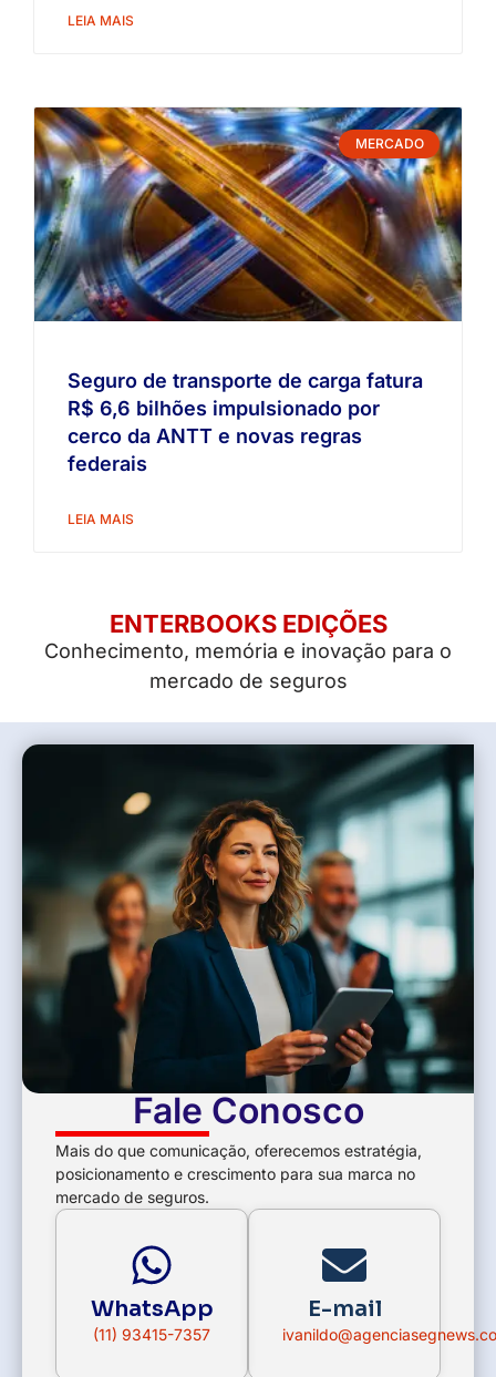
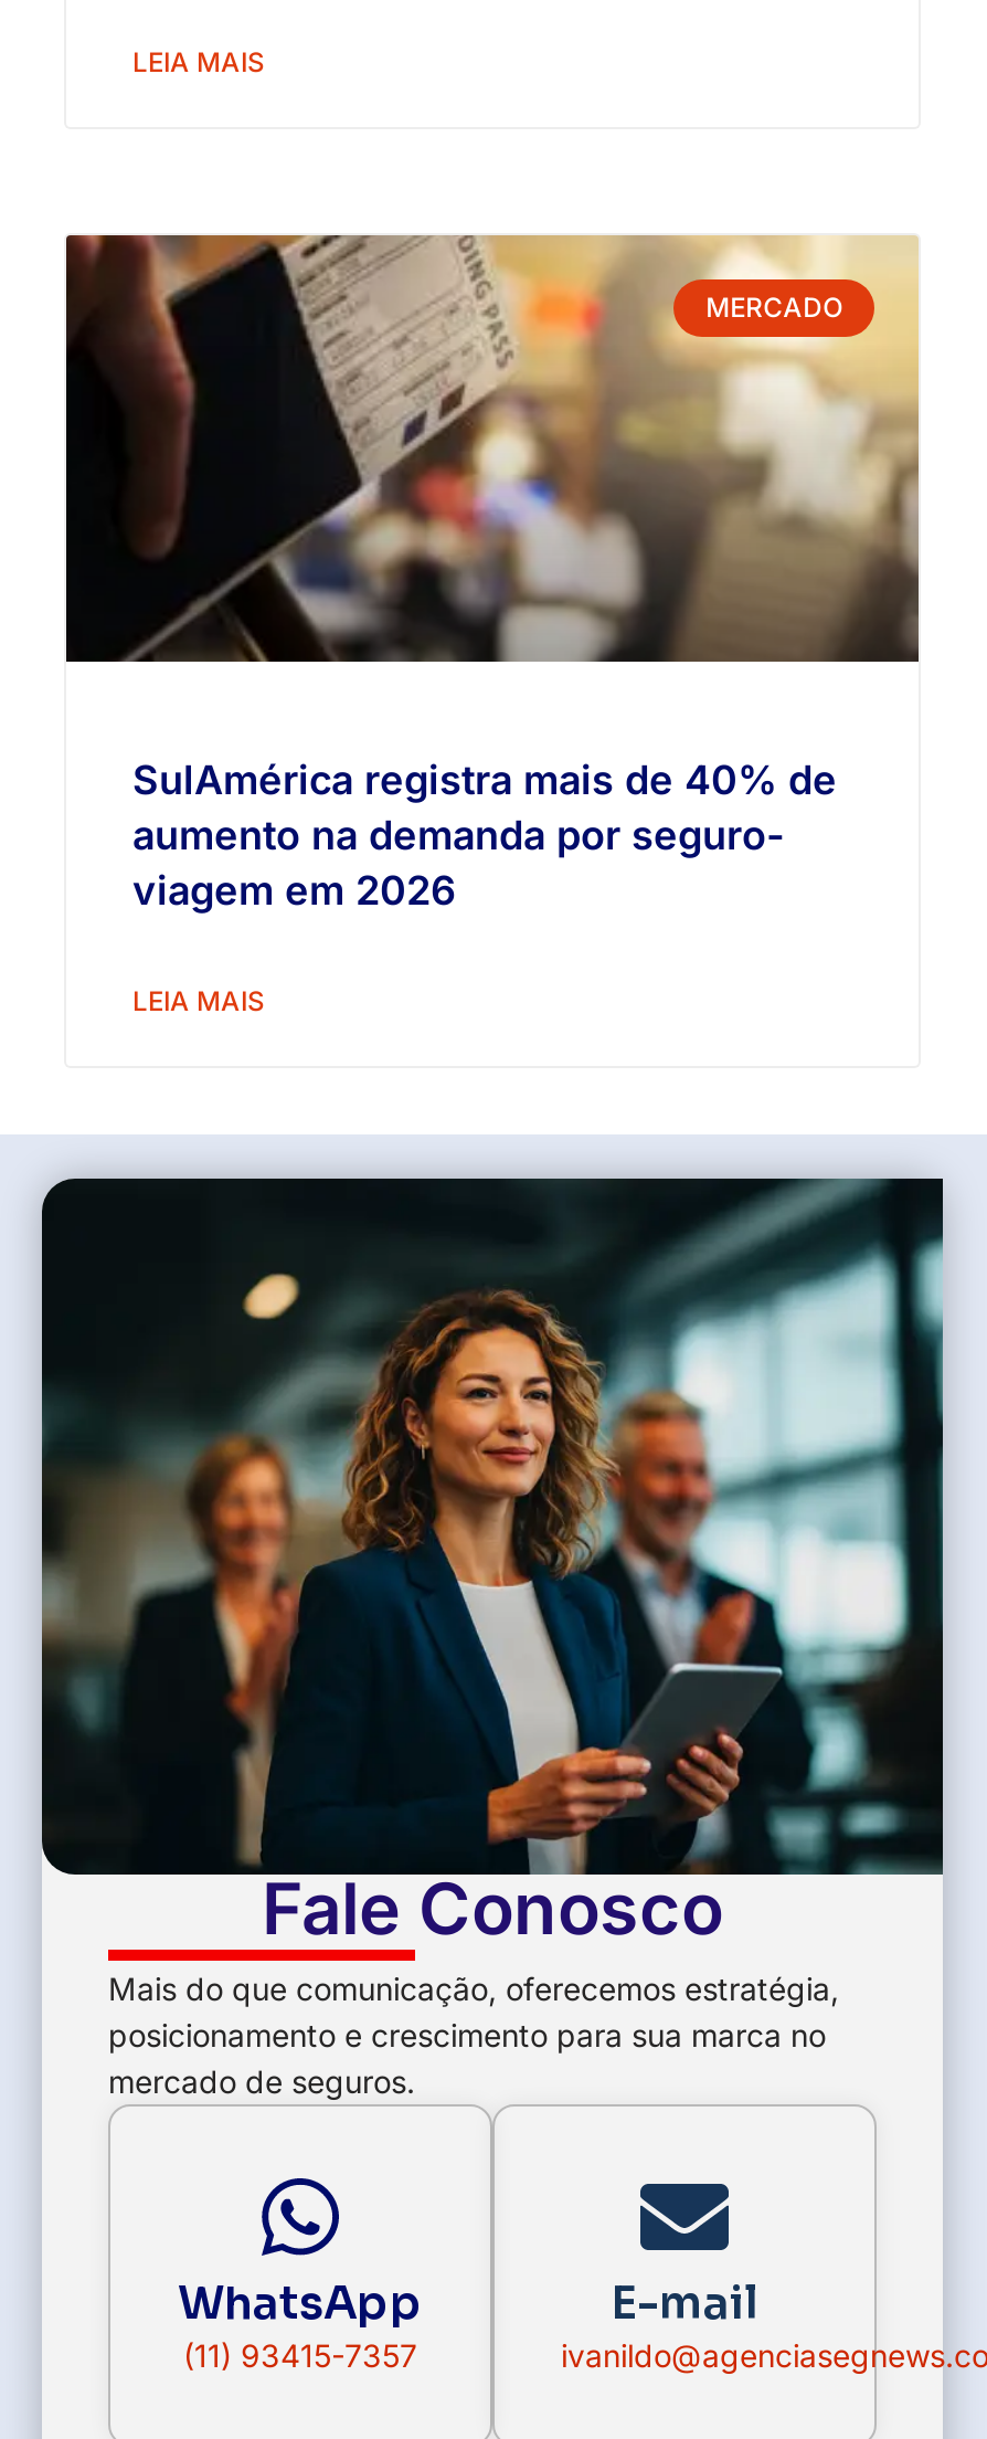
[33,106,463,322] [image] -> [64,233,921,664] [image]
[68,369,423,475] Seguro de transporte de carga fatura | R$ 6,6 bilhões impulsionado por | cerco da ANTT e novas regras | federais -> [132,756,837,913] SulAmérica registra mais de 40% de | aumento na demanda por seguro- | viagem em 2026
[44,609,452,692] ENTERBOOKS EDIÇÕES | Conhecimento, memória e inovação para o | mercado de seguros -> none

